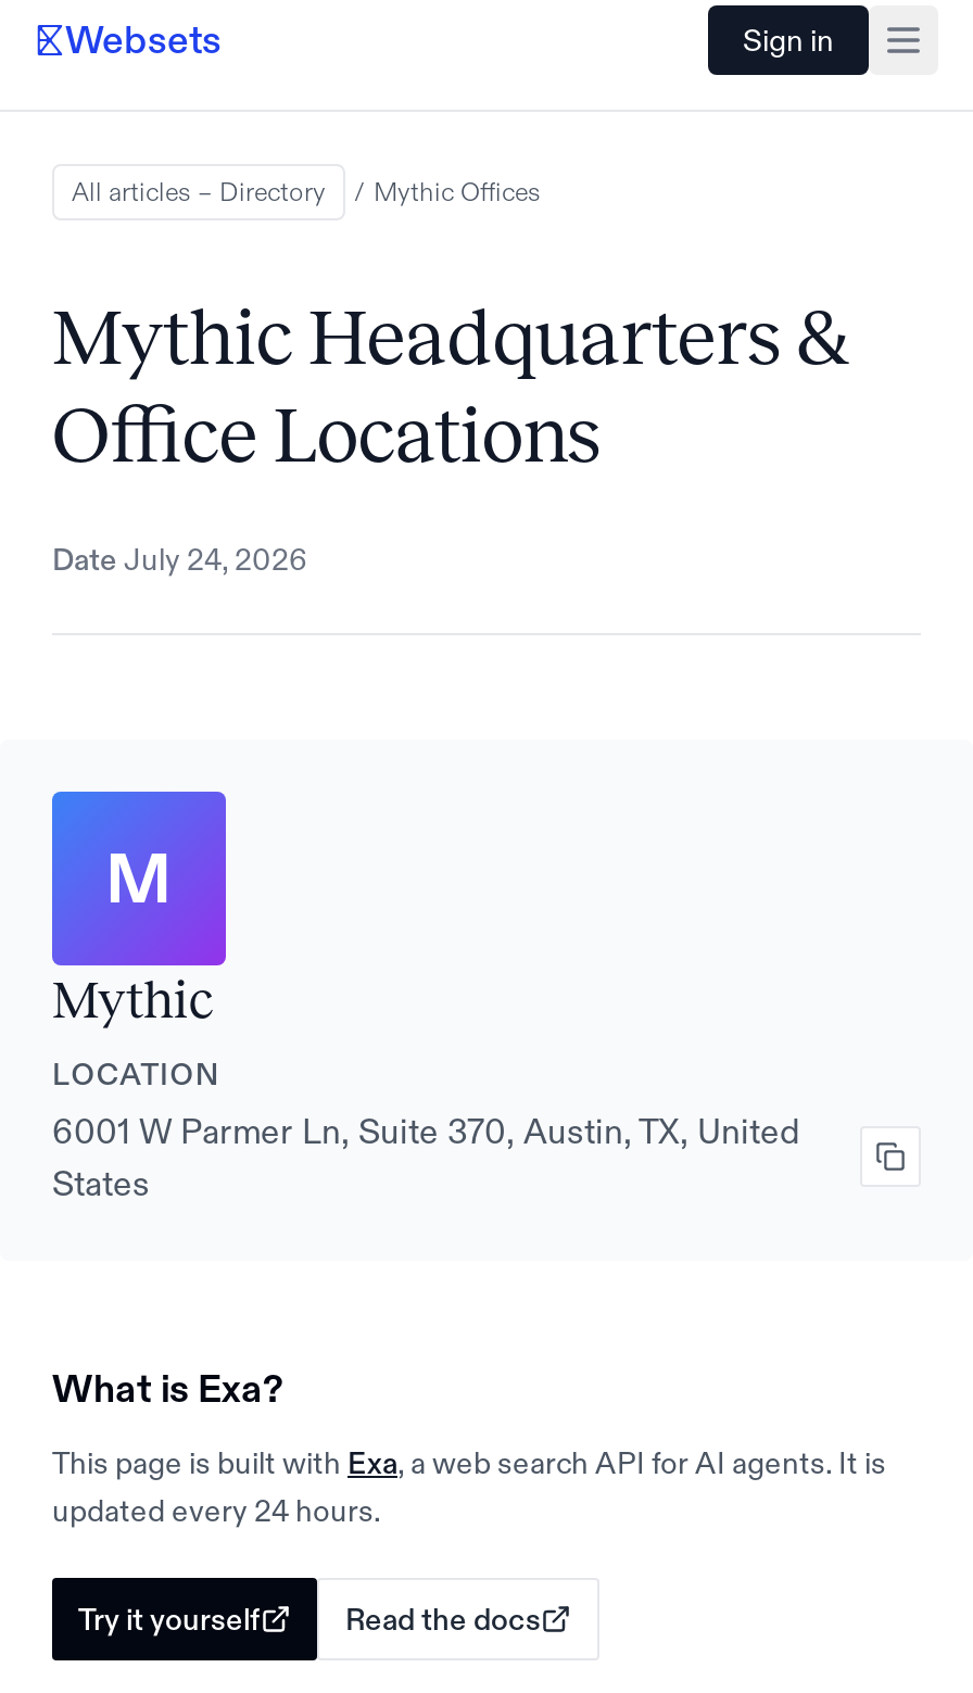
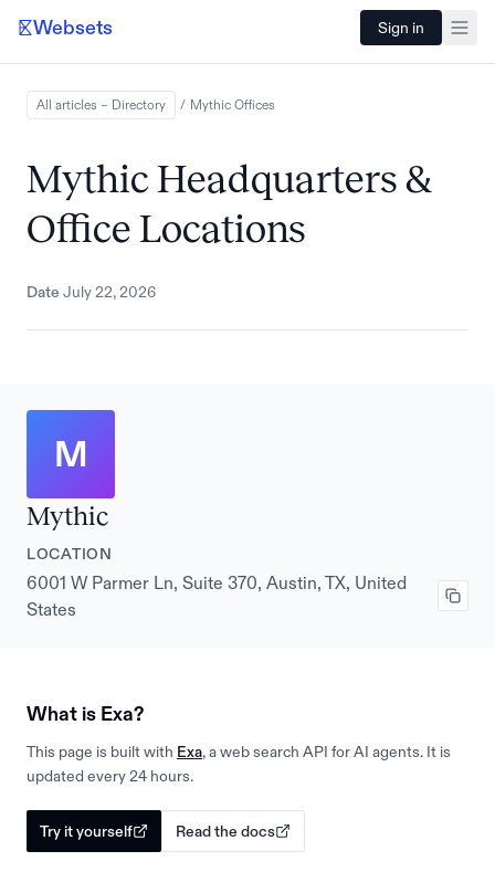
[52,544,306,574] Date July 24, 2026 -> [27,284,156,300] Date July 22, 2026

